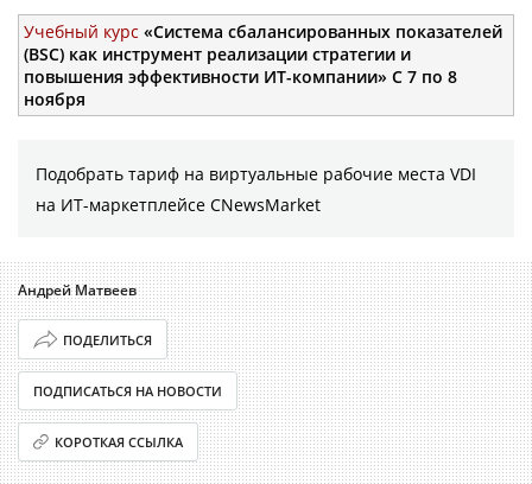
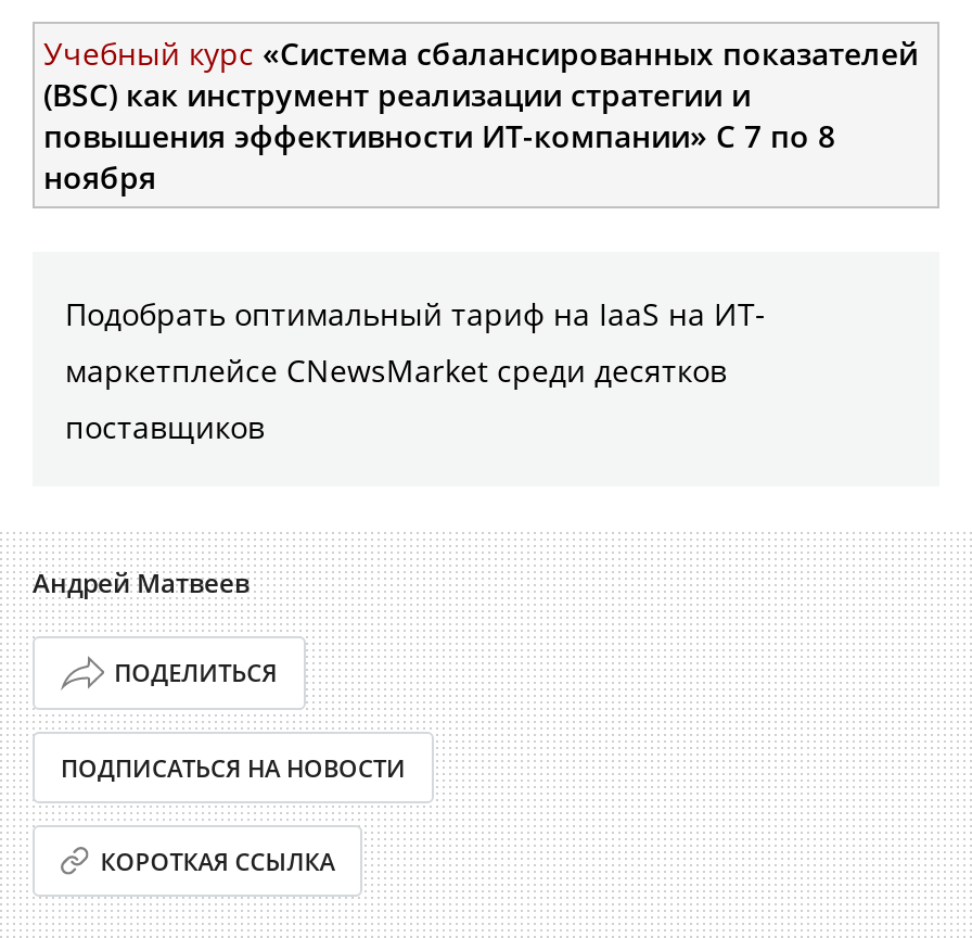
[36,163,476,216] Подобрать тариф на виртуальные рабочие места VDI | на ИТ-маркетплейсе CNewsMarket -> [65,293,766,448] Подобрать оптимальный тариф на IaaS на ИТ- | маркетплейсе CNewsMarket среди десятков | поставщиков

